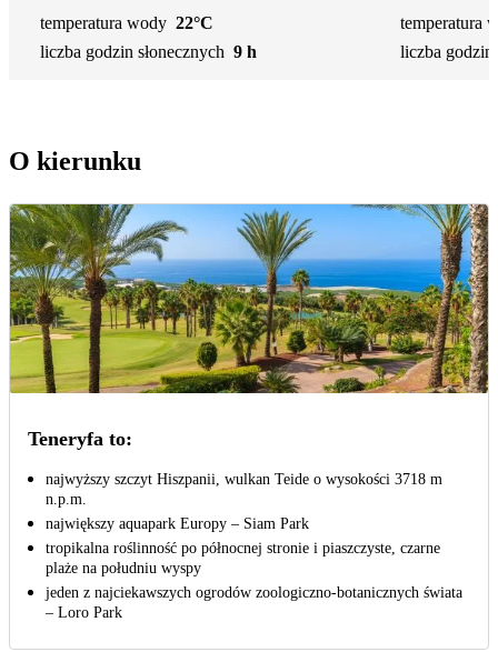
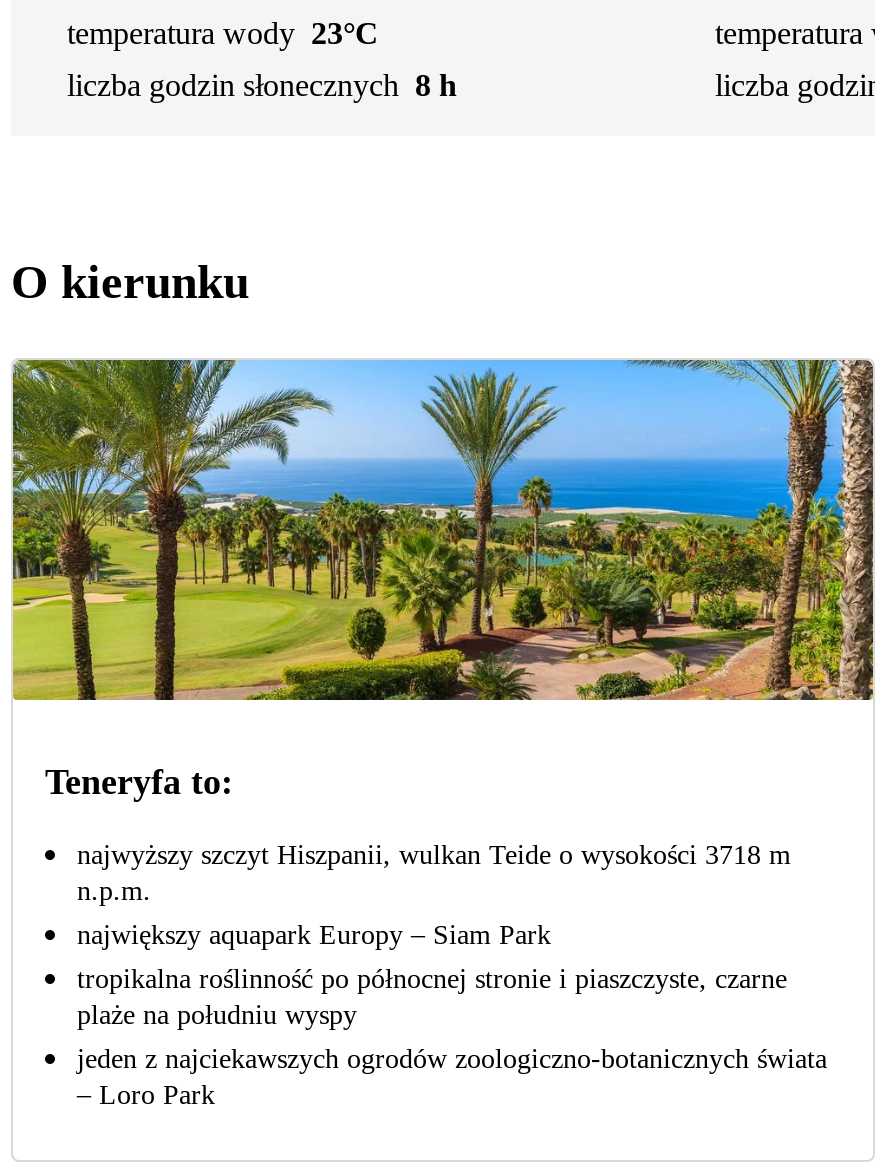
[40,14,213,32] temperatura wody 22°C -> [67,16,379,50] temperatura wody 23°C
[40,42,257,61] liczba godzin słonecznych 9 h -> [67,68,457,102] liczba godzin słonecznych 8 h

